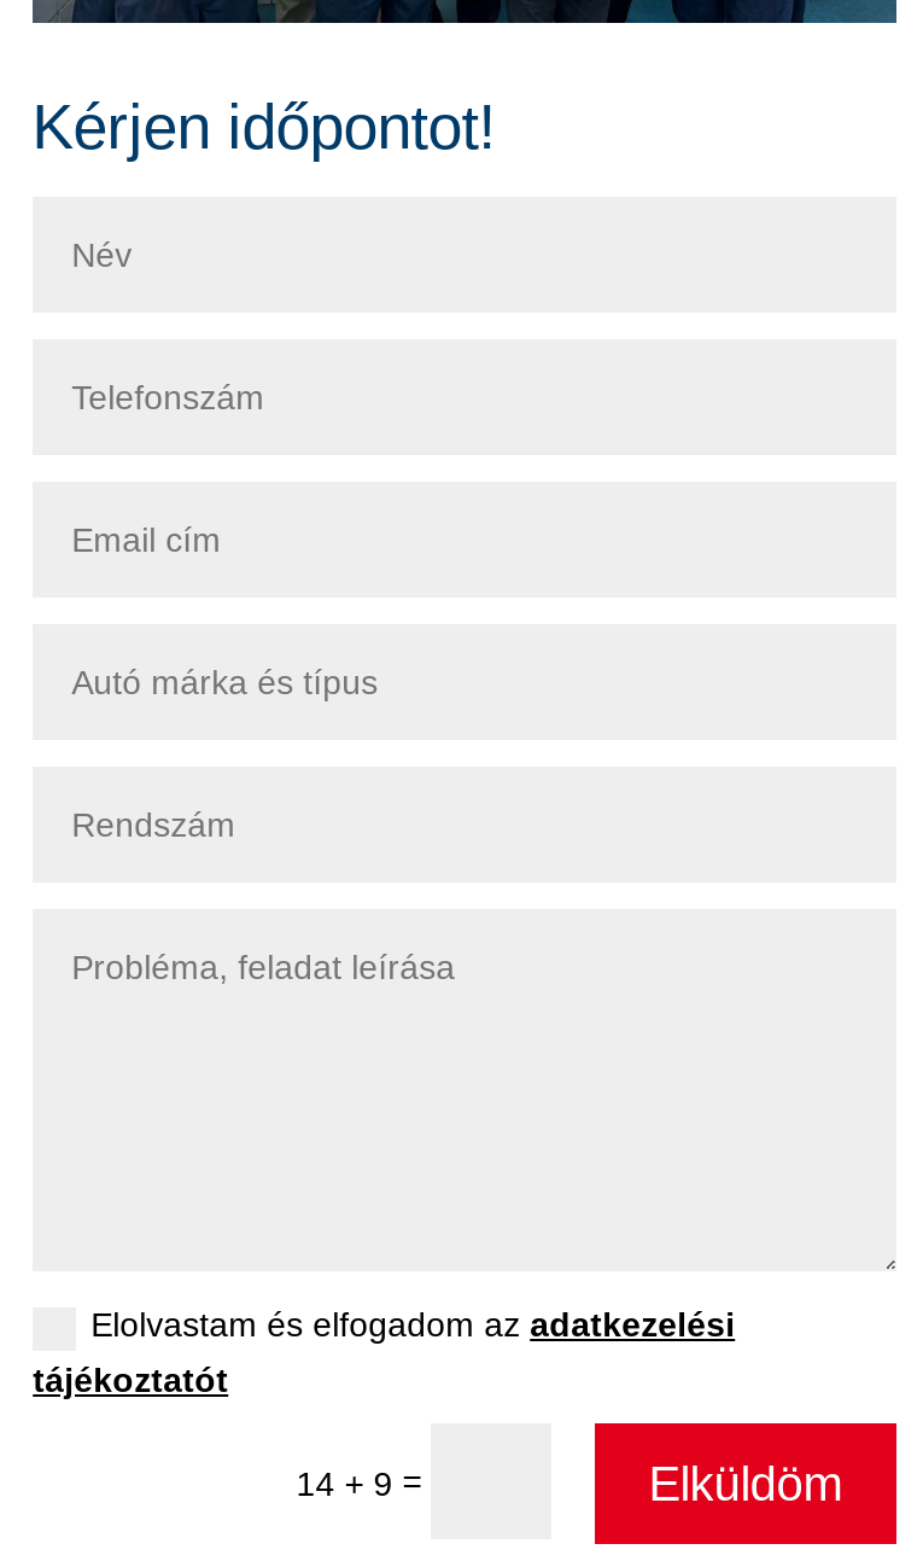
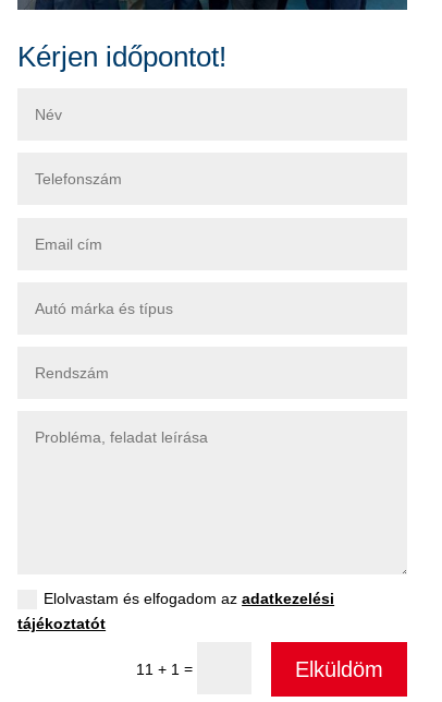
[296,1461,431,1502] 14 + 9 = -> [136,660,197,678] 11 + 1 =

